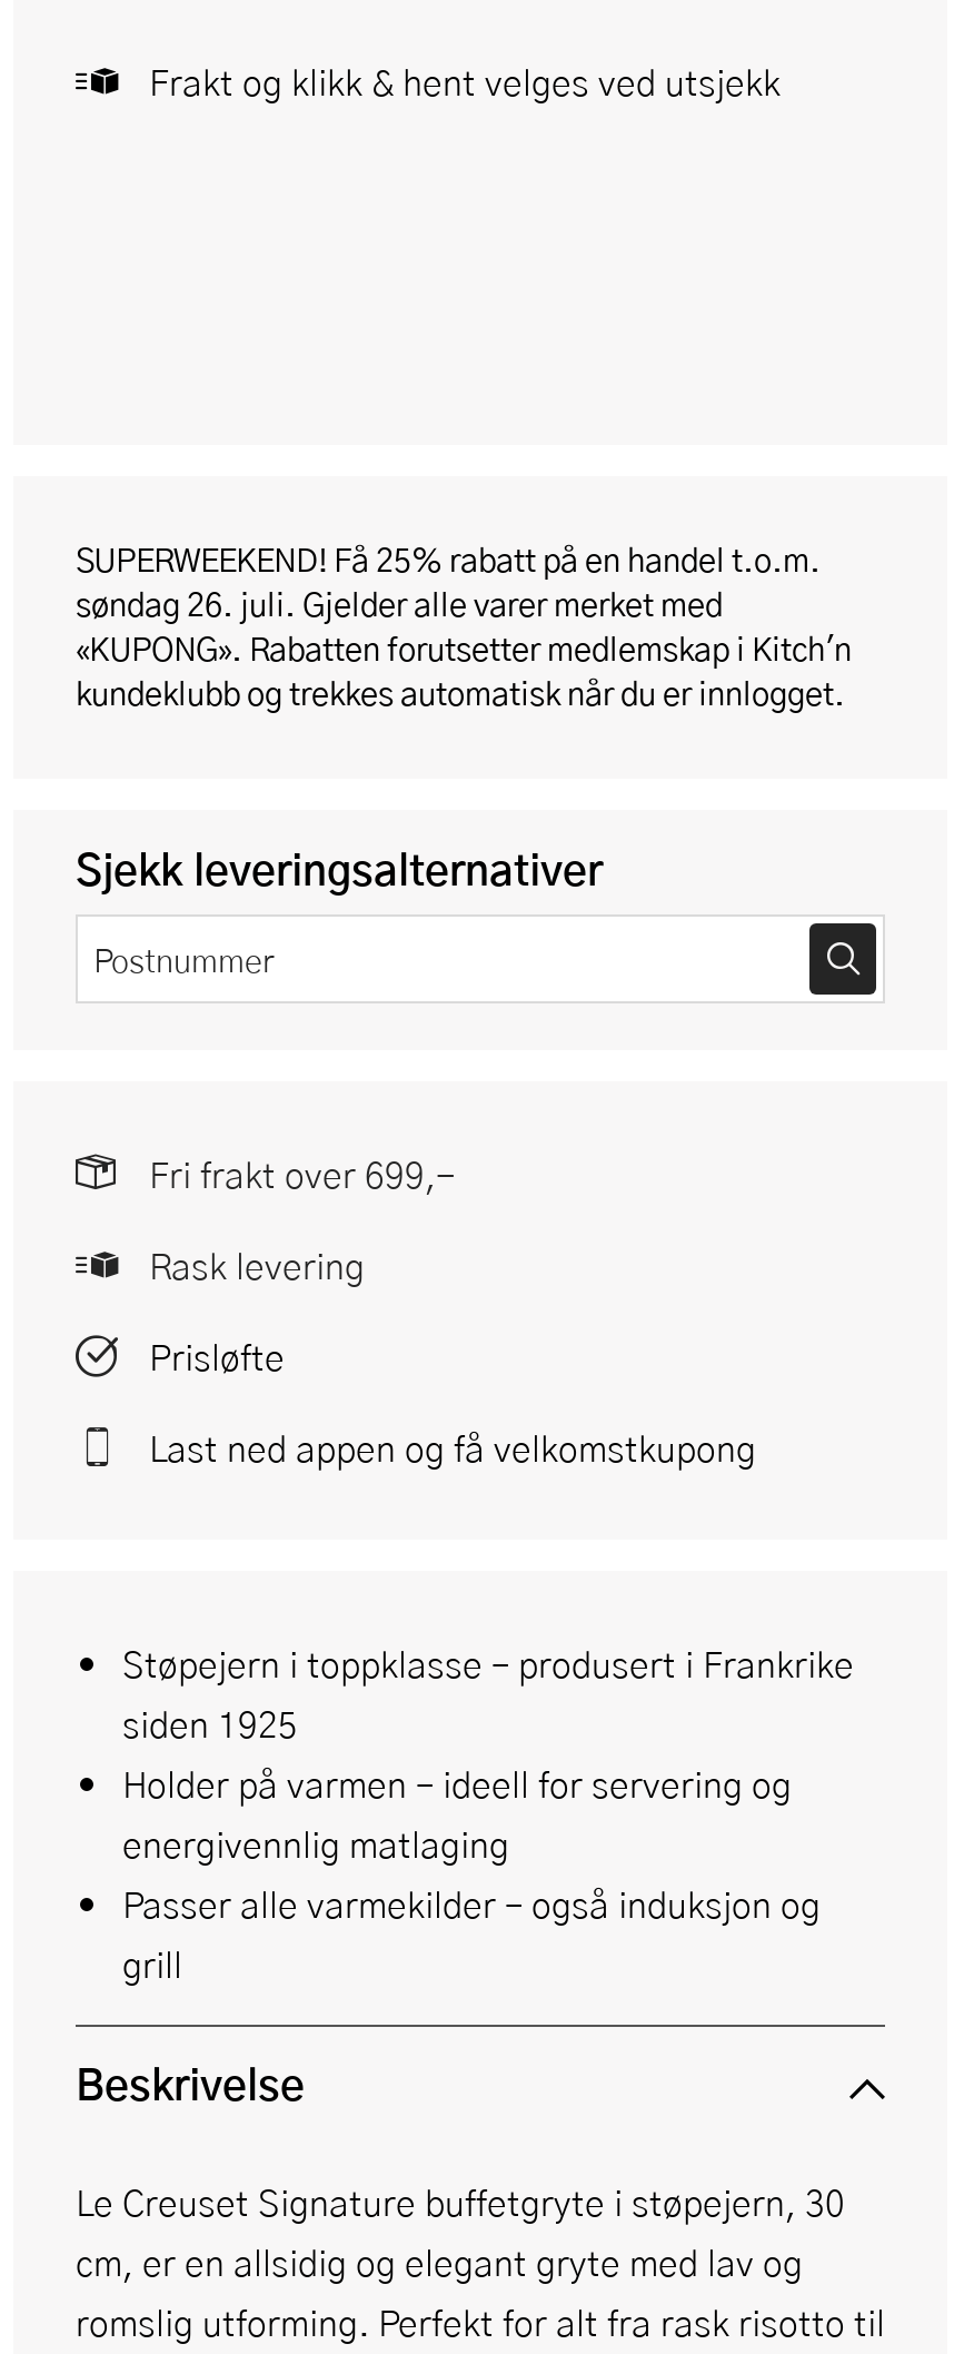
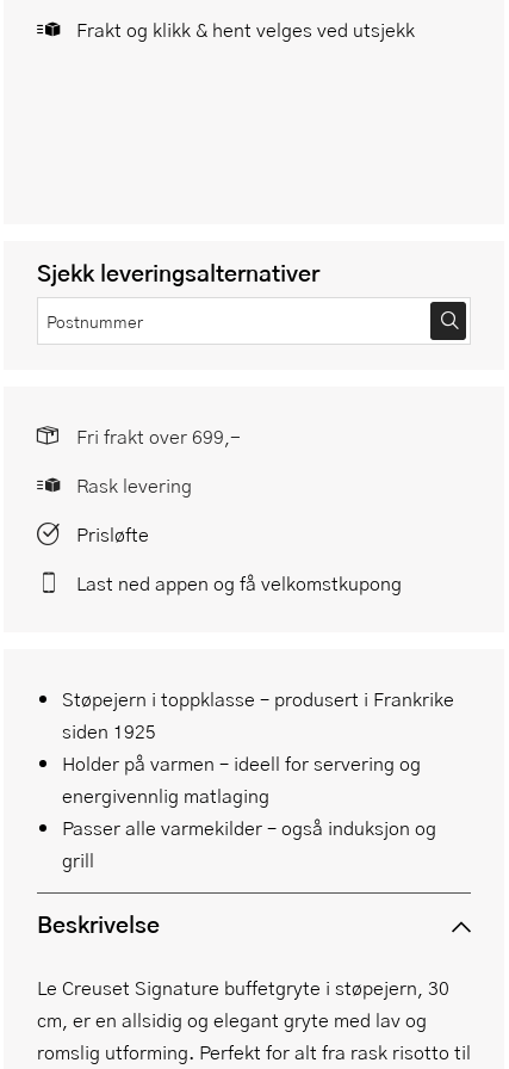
[76,537,852,717] SUPERWEEKEND! Få 25% rabatt på en handel t.o.m. | søndag 26. juli. Gjelder alle varer merket med | «KUPONG». Rabatten forutsetter medlemskap i Kitch'n | kundeklubb og trekkes automatisk når du er innlogget. -> none

